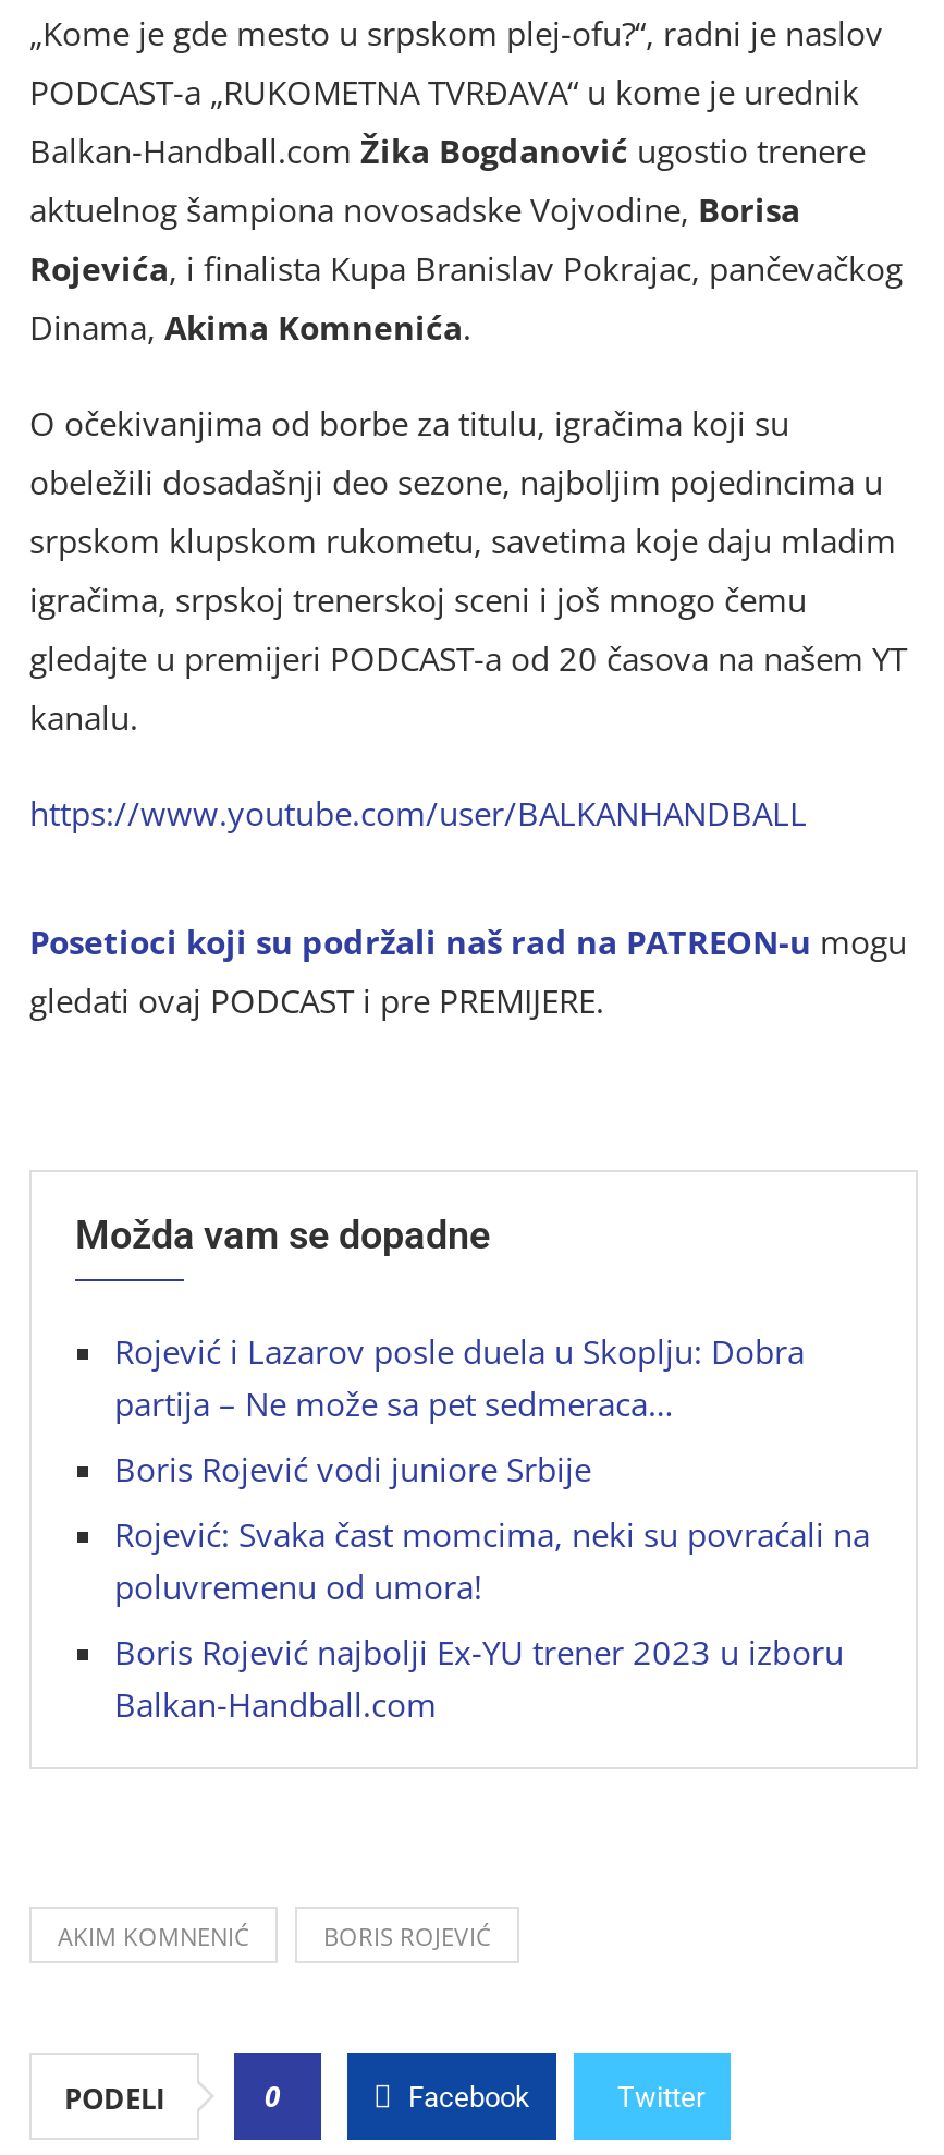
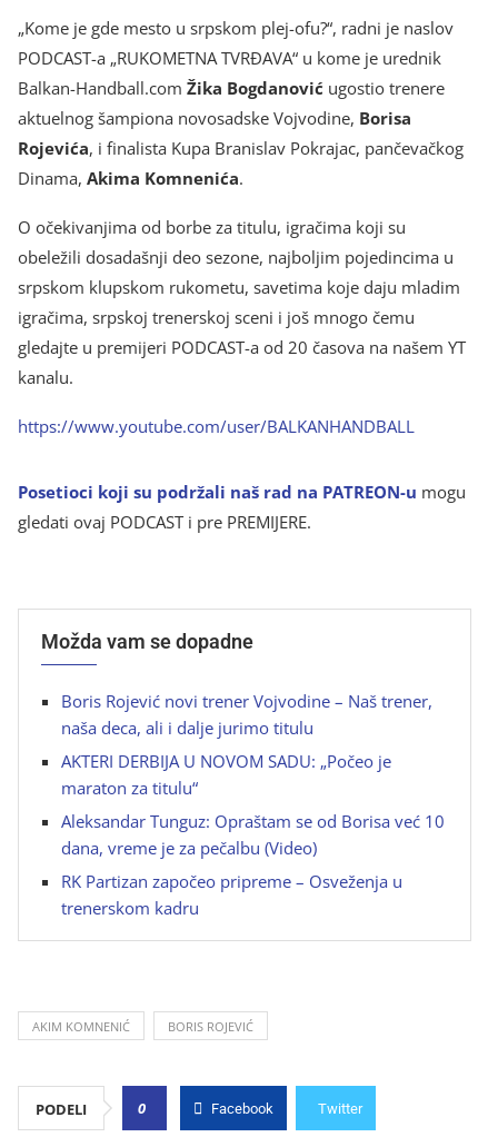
[114,1330,805,1426] Rojević i Lazarov posle duela u Skoplju: Dobra | partija – Ne može sa pet sedmeraca… -> [61,690,432,739] Boris Rojević novi trener Vojvodine – Naš trener, | naša deca, ali i dalje jurimo titulu
[114,1448,591,1491] Boris Rojević vodi juniore Srbije -> [61,750,391,799] AKTERI DERBIJA U NOVOM SADU: „Počeo je | maraton za titulu“
[114,1513,870,1609] Rojević: Svaka čast momcima, neki su povraćali na | poluvremenu od umora! -> [61,810,445,859] Aleksandar Tunguz: Opraštam se od Borisa već 10 | dana, vreme je za pečalbu (Video)
[114,1631,844,1727] Boris Rojević najbolji Ex-YU trener 2023 u izboru | Balkan-Handball.com -> [61,870,402,919] RK Partizan započeo pripreme – Osveženja u | trenerskom kadru

